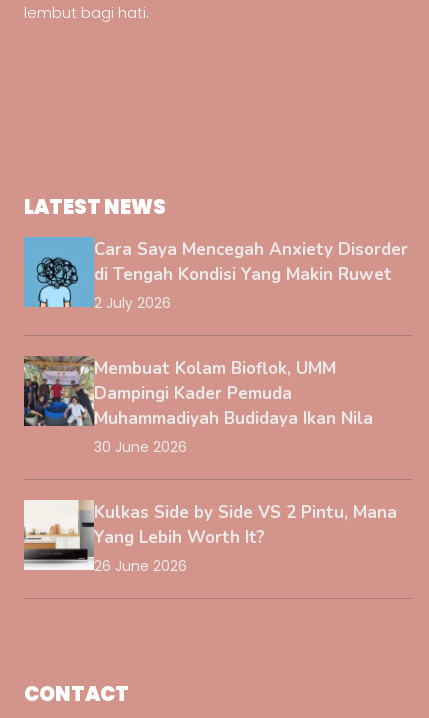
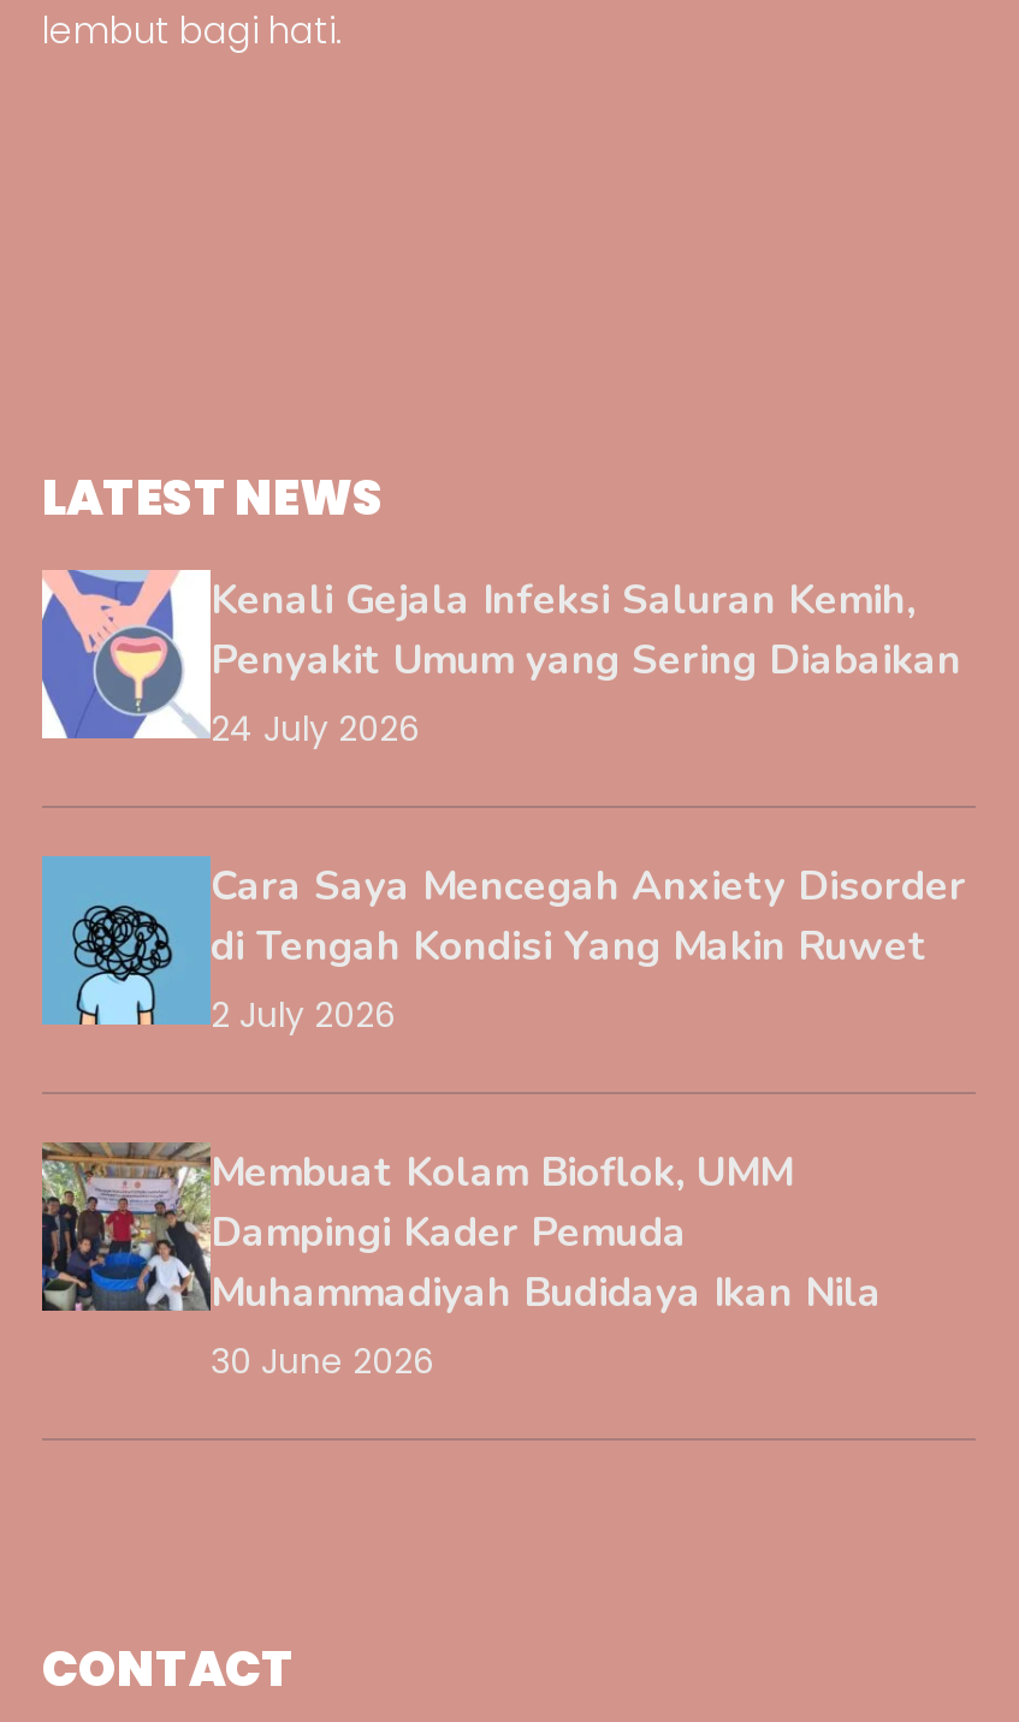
none -> [40,568,961,753] [image] | Kenali Gejala Infeksi Saluran Kemih, | Penyakit Umum yang Sering Diabaikan | 24 July 2026
moved [33,238,408,457] -> [64,859,966,1386]: [image] | Cara Saya Mencegah Anxiety Disorder | di Tengah Kondisi Yang Makin Ruwet | 2 July 2026 | Membuat Kolam Bioflok, UMM | Dampingi Kader Pemuda | Muhammadiyah Budidaya Ikan Nila | 30 June 2026
[23,499,397,576] [image] | Kulkas Side by Side VS 2 Pintu, Mana | Yang Lebih Worth It? | 26 June 2026 -> none

